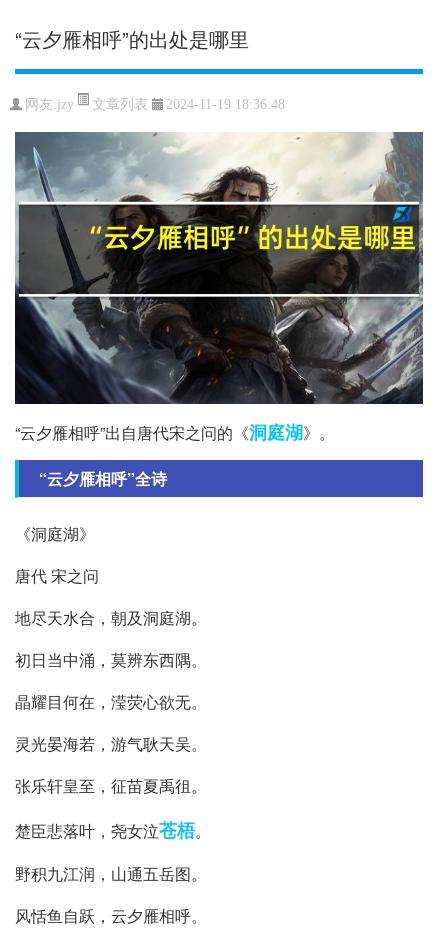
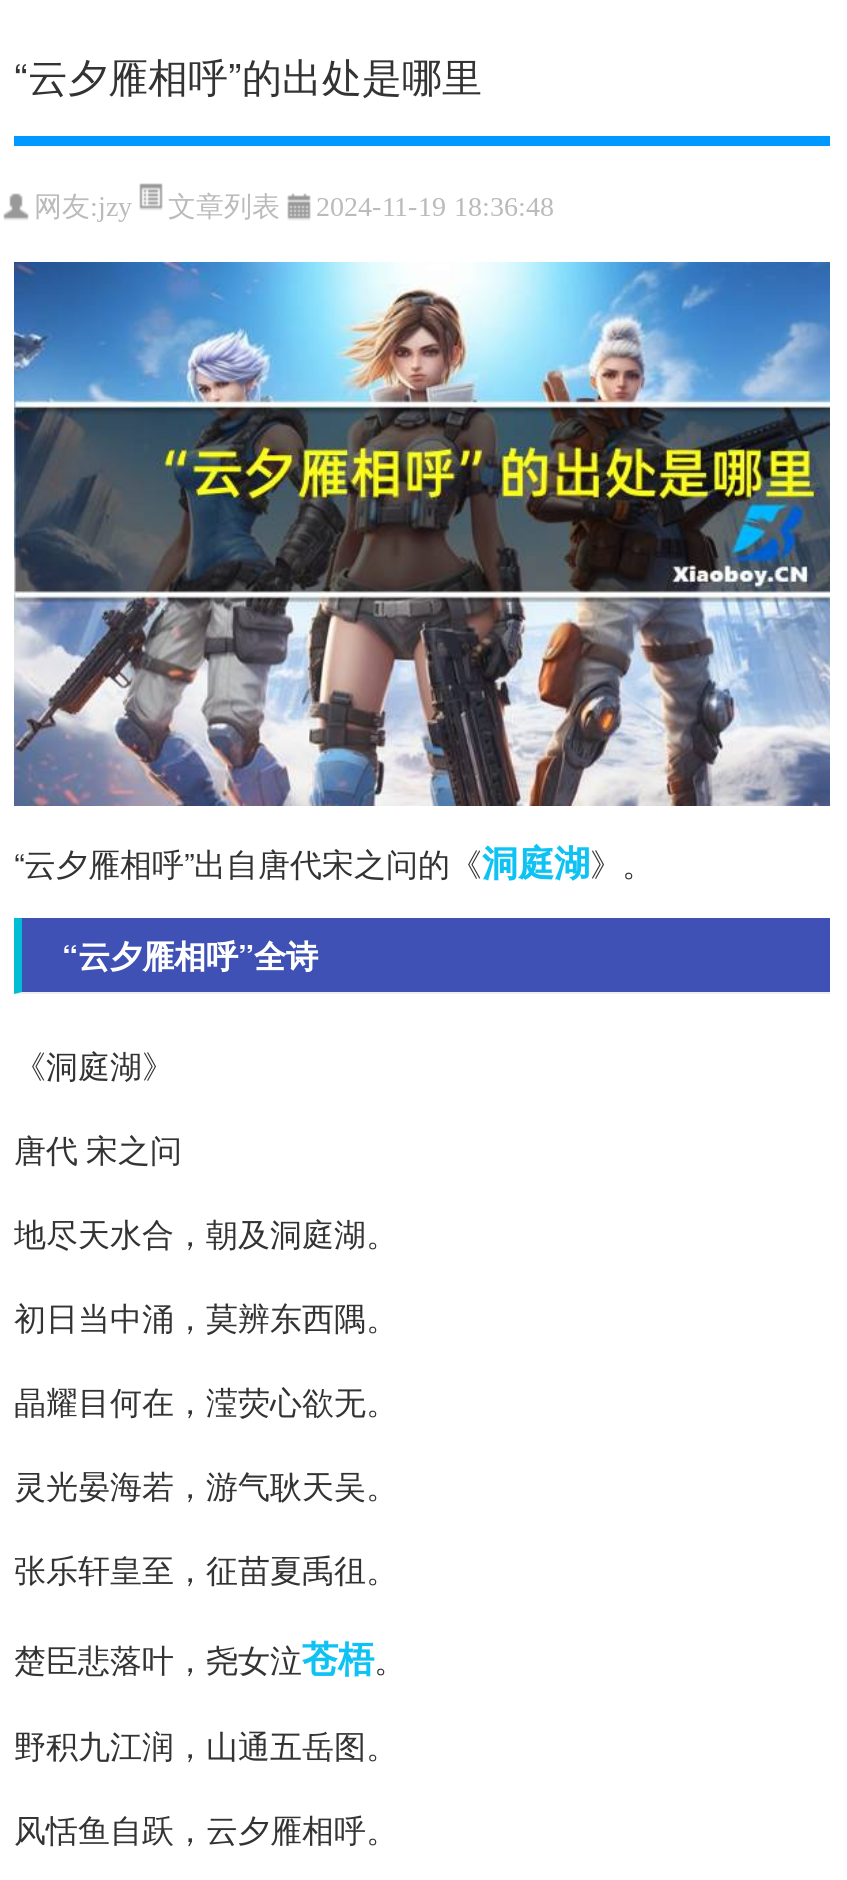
[14,132,424,405] [image] -> [12,260,832,808] [image]

